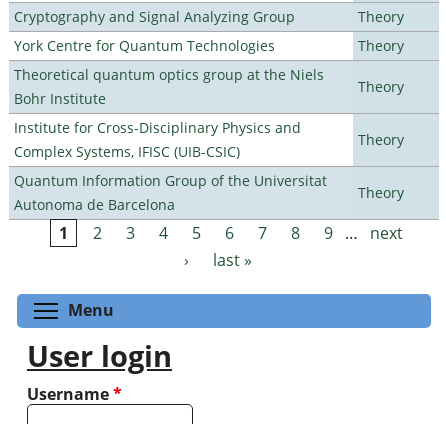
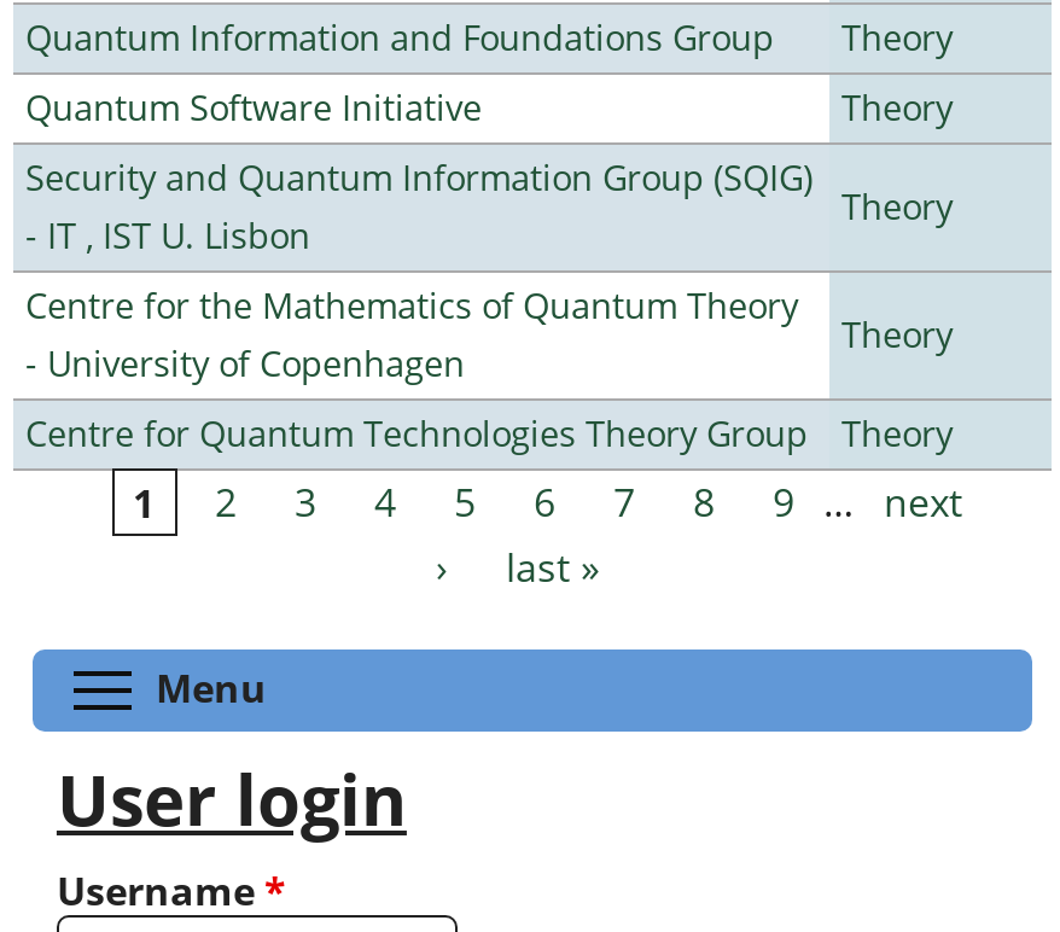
[14,7,295,26] Cryptography and Signal Analyzing Group -> [25,14,774,60] Quantum Information and Foundations Group
[14,36,275,55] York Centre for Quantum Technologies -> [25,85,482,130] Quantum Software Initiative
[14,65,324,108] Theoretical quantum optics group at the Niels | Bohr Institute -> [25,155,813,258] Security and Quantum Information Group (SQIG) | - IT , IST U. Lisbon
[14,118,301,161] Institute for Cross-Disciplinary Physics and | Complex Systems, IFISC (UIB-CSIC) -> [25,282,798,386] Centre for the Mathematics of Quantum Theory | - University of Copenhagen
[14,171,327,214] Quantum Information Group of the Universitat | Autonoma de Barcelona -> [25,410,808,456] Centre for Quantum Technologies Theory Group

